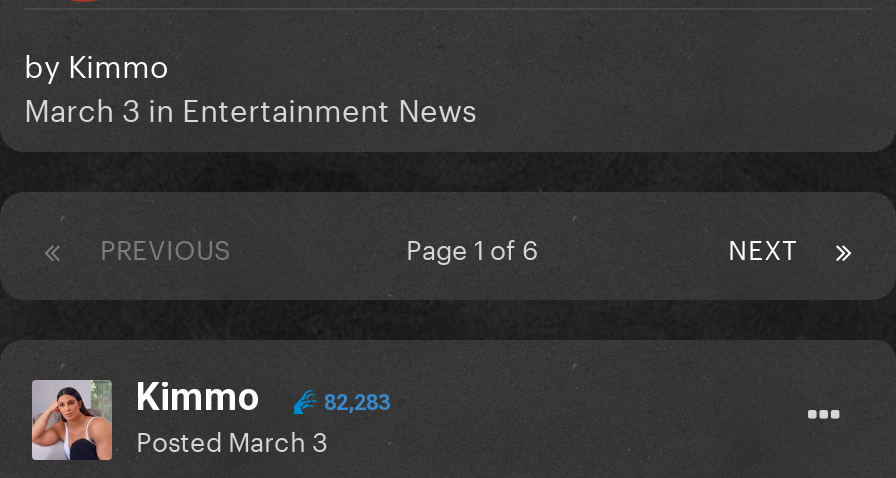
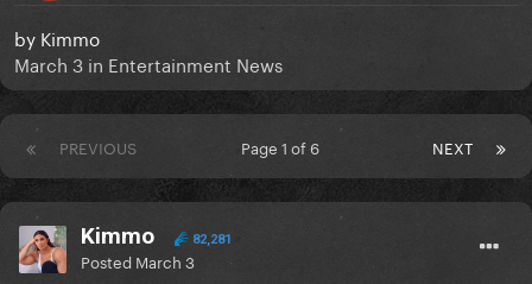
[136,375,390,421] Kimmo 82,283 -> [81,223,232,250] Kimmo 82,281

